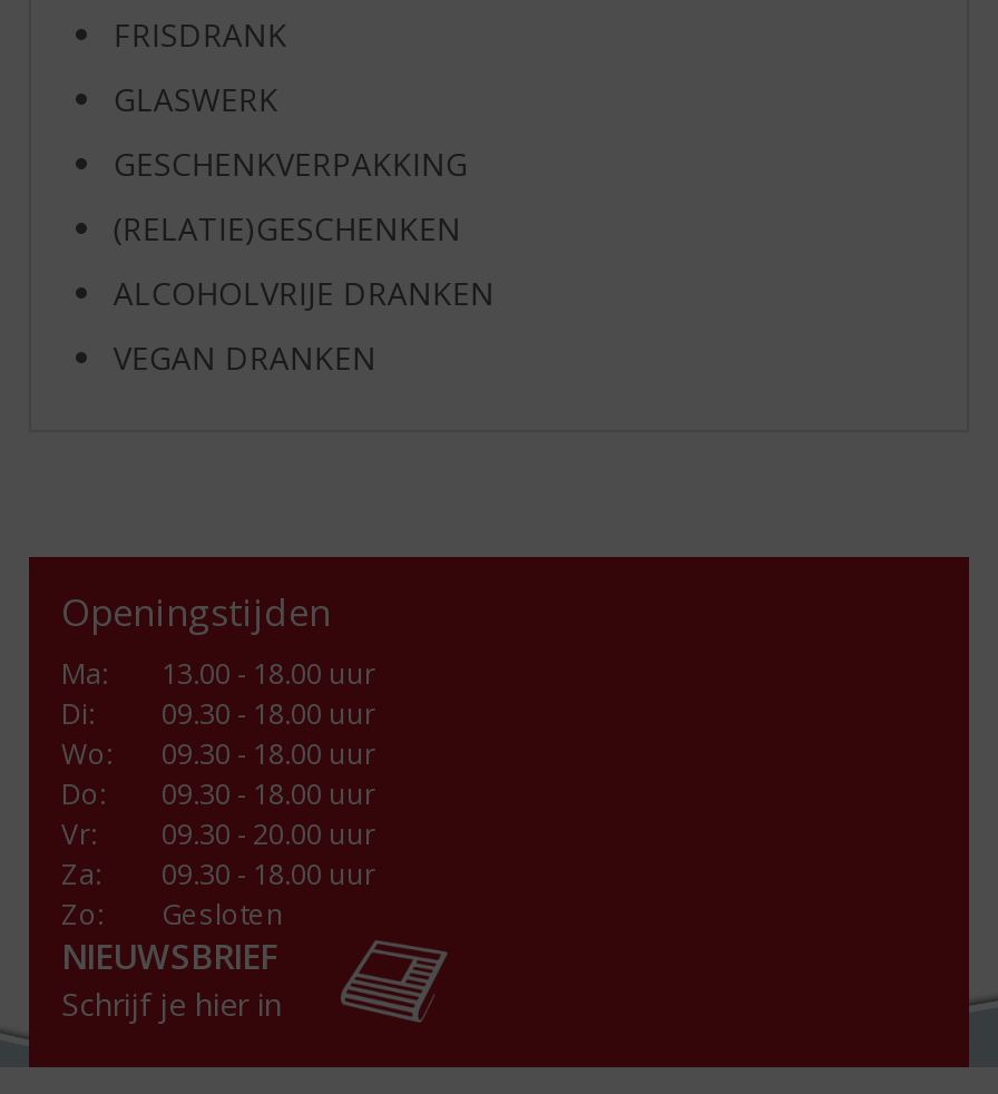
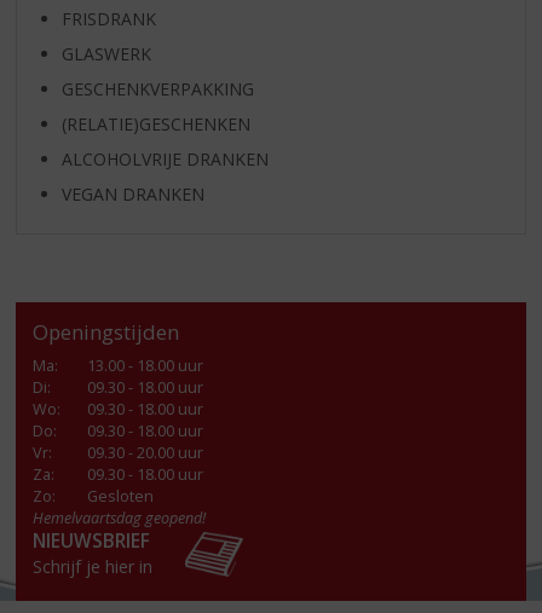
none -> [33,507,206,528] Hemelvaartsdag geopend!

